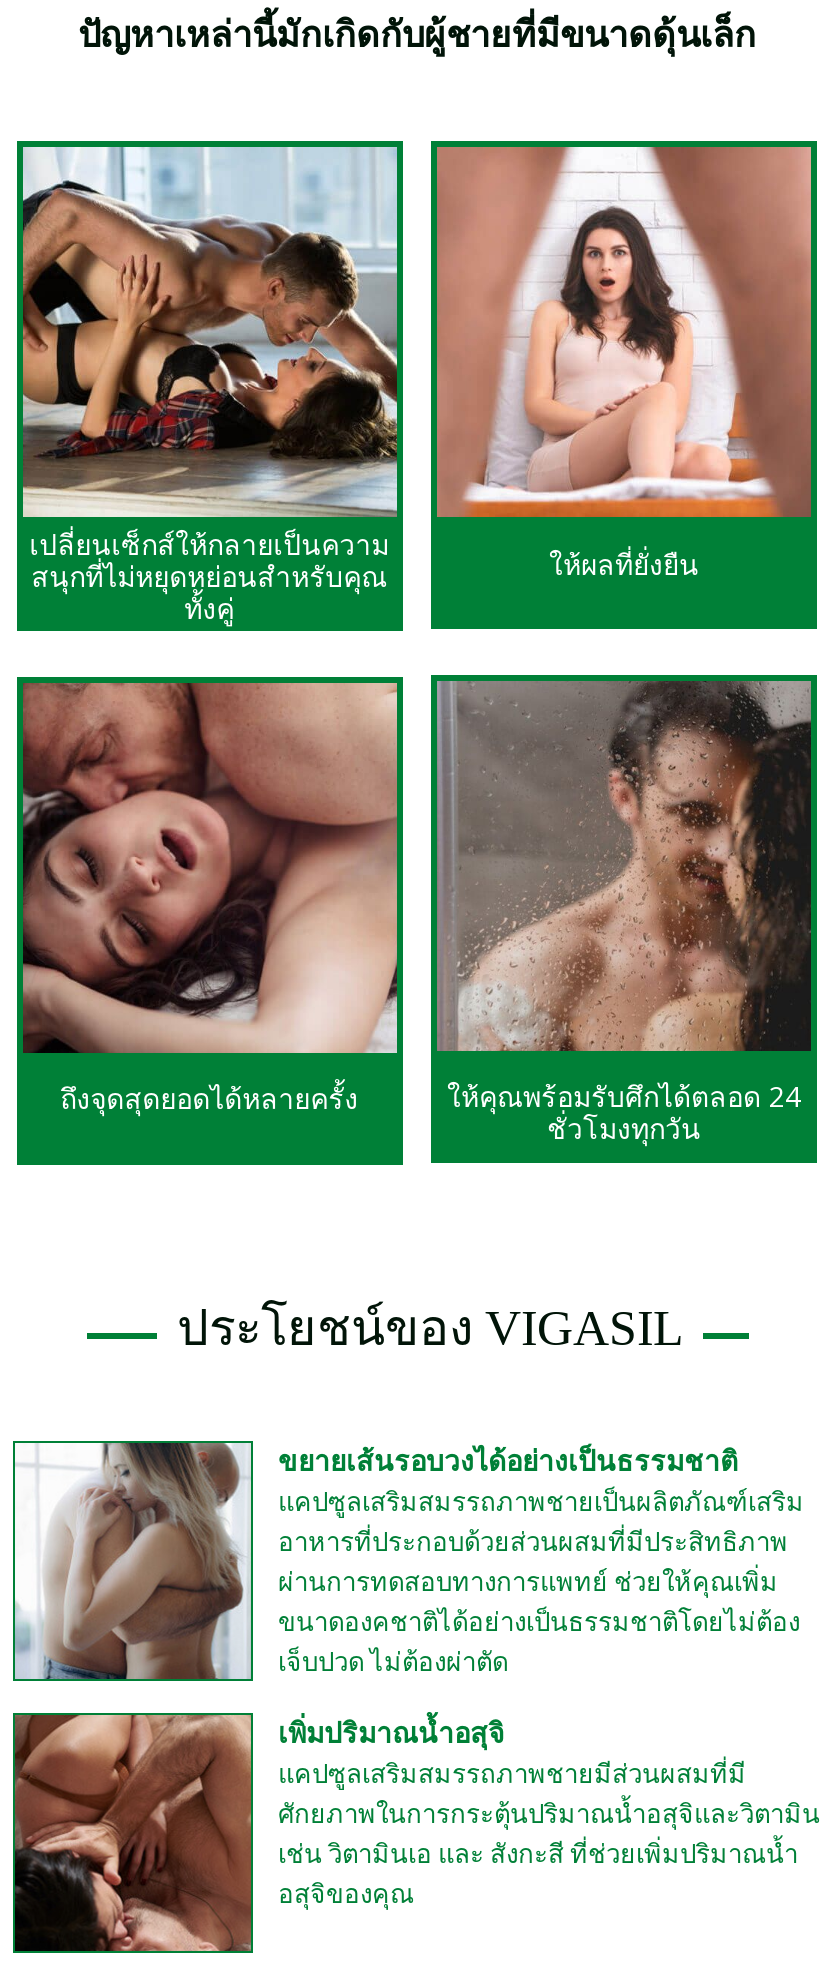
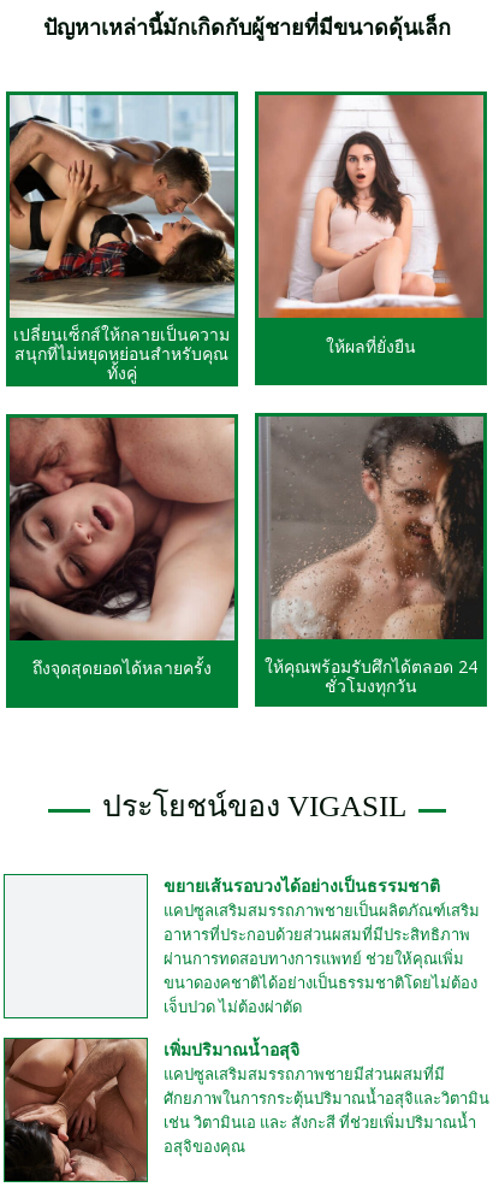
[15,1441,245,1681] [image] -> none

